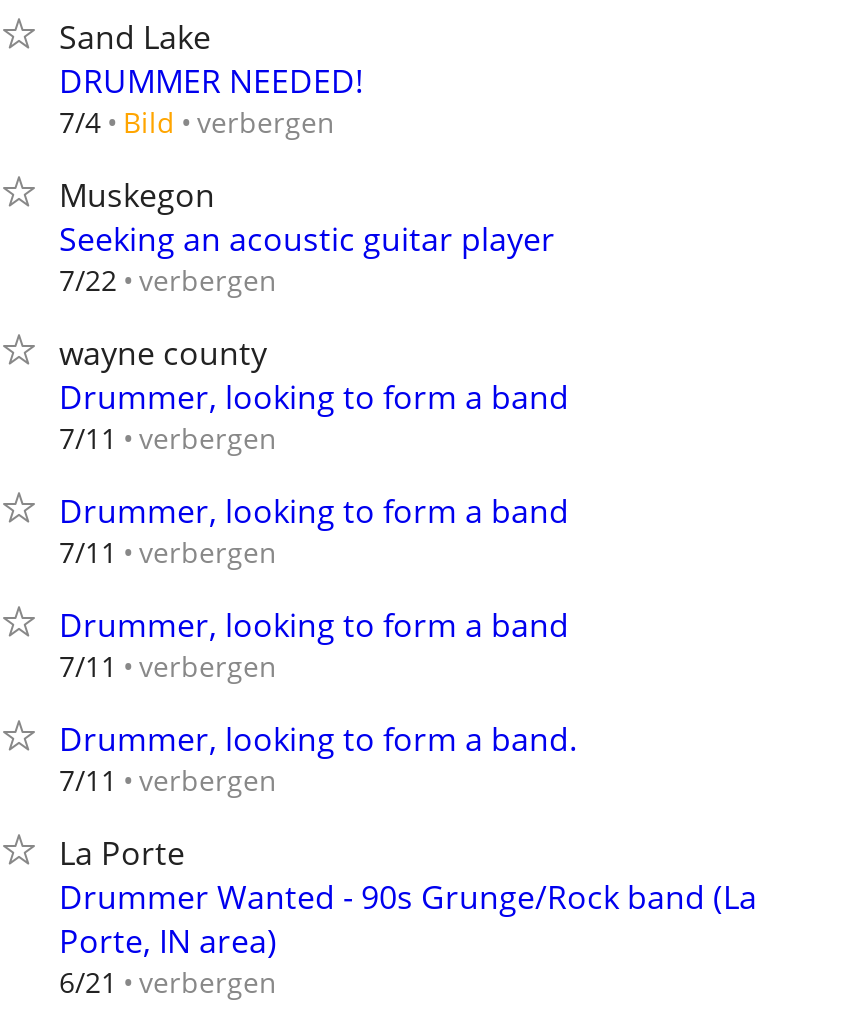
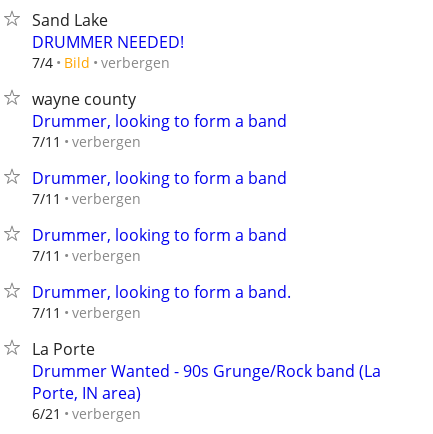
[59,173,555,299] Muskegon | Seeking an acoustic guitar player | 7/22 verbergen -> none

